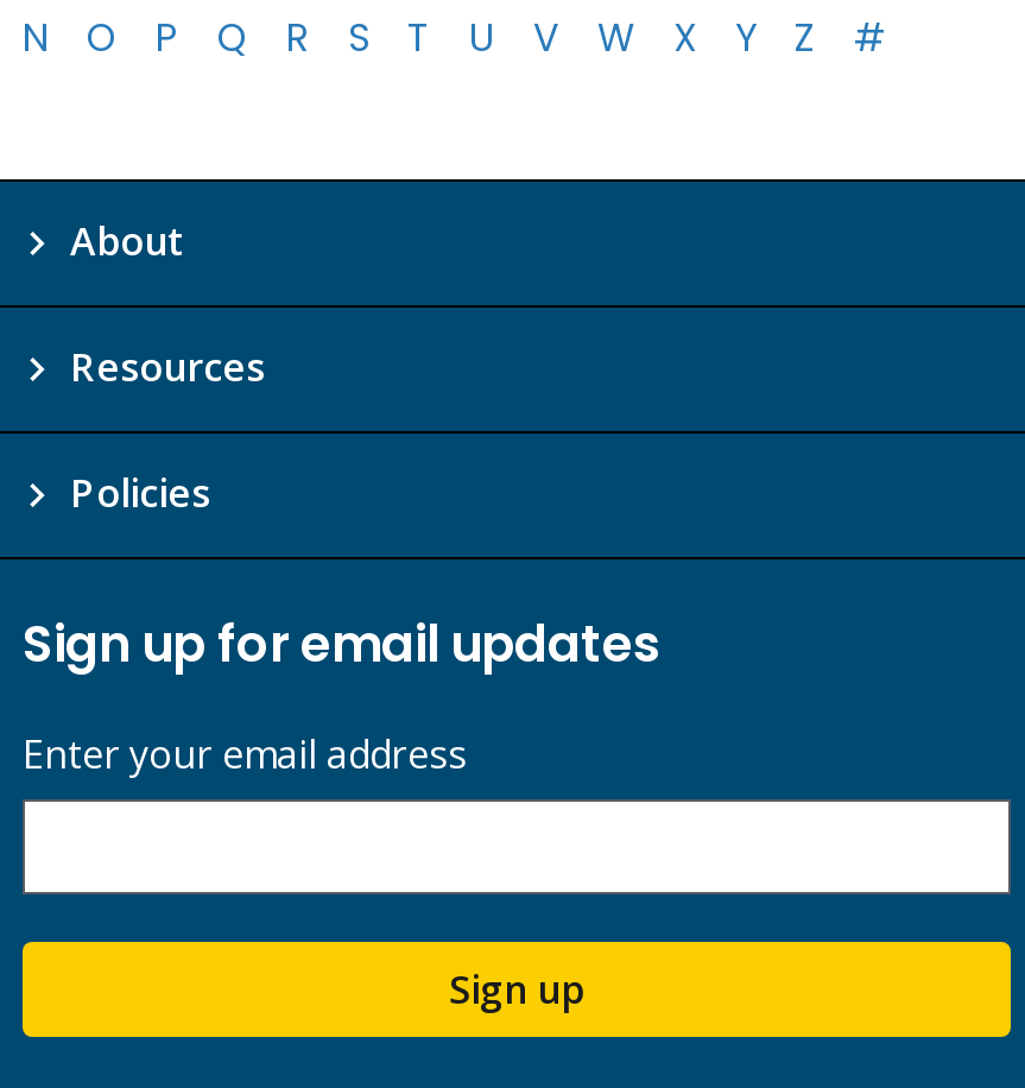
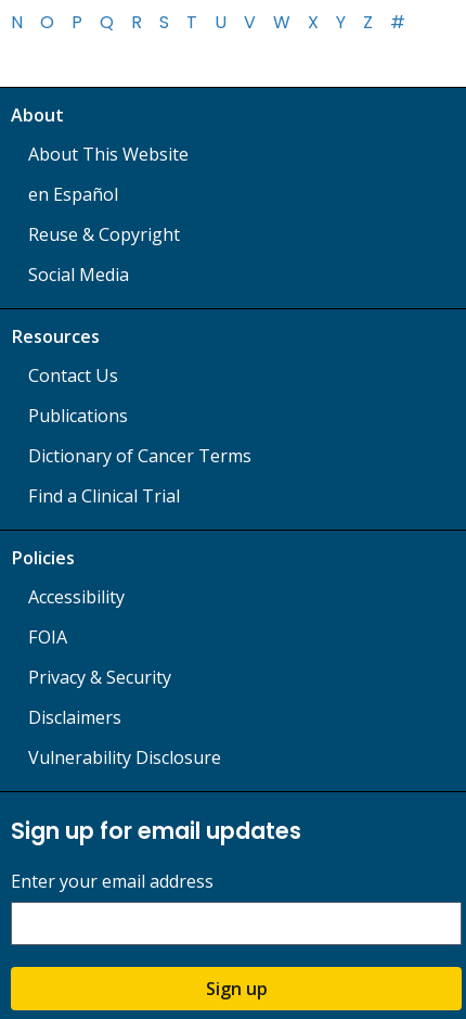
none -> [28,142,189,286] About This Website | en Español | Reuse & Copyright | Social Media
none -> [28,363,251,508] Contact Us | Publications | Dictionary of Cancer Terms | Find a Clinical Trial
none -> [28,585,221,769] Accessibility | FOIA | Privacy & Security | Disclaimers | Vulnerability Disclosure

